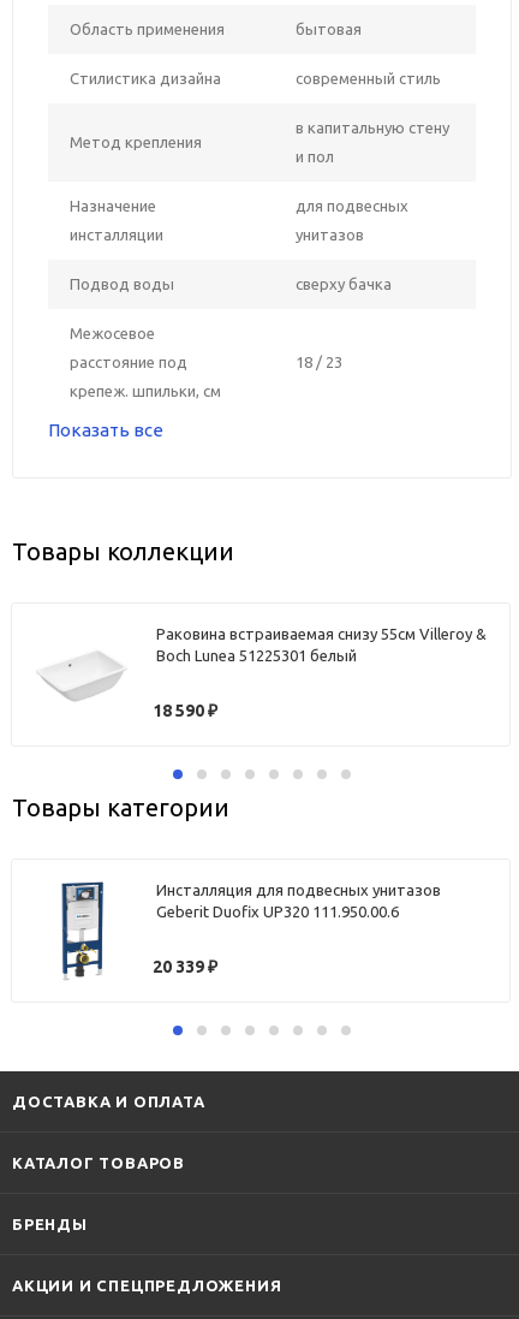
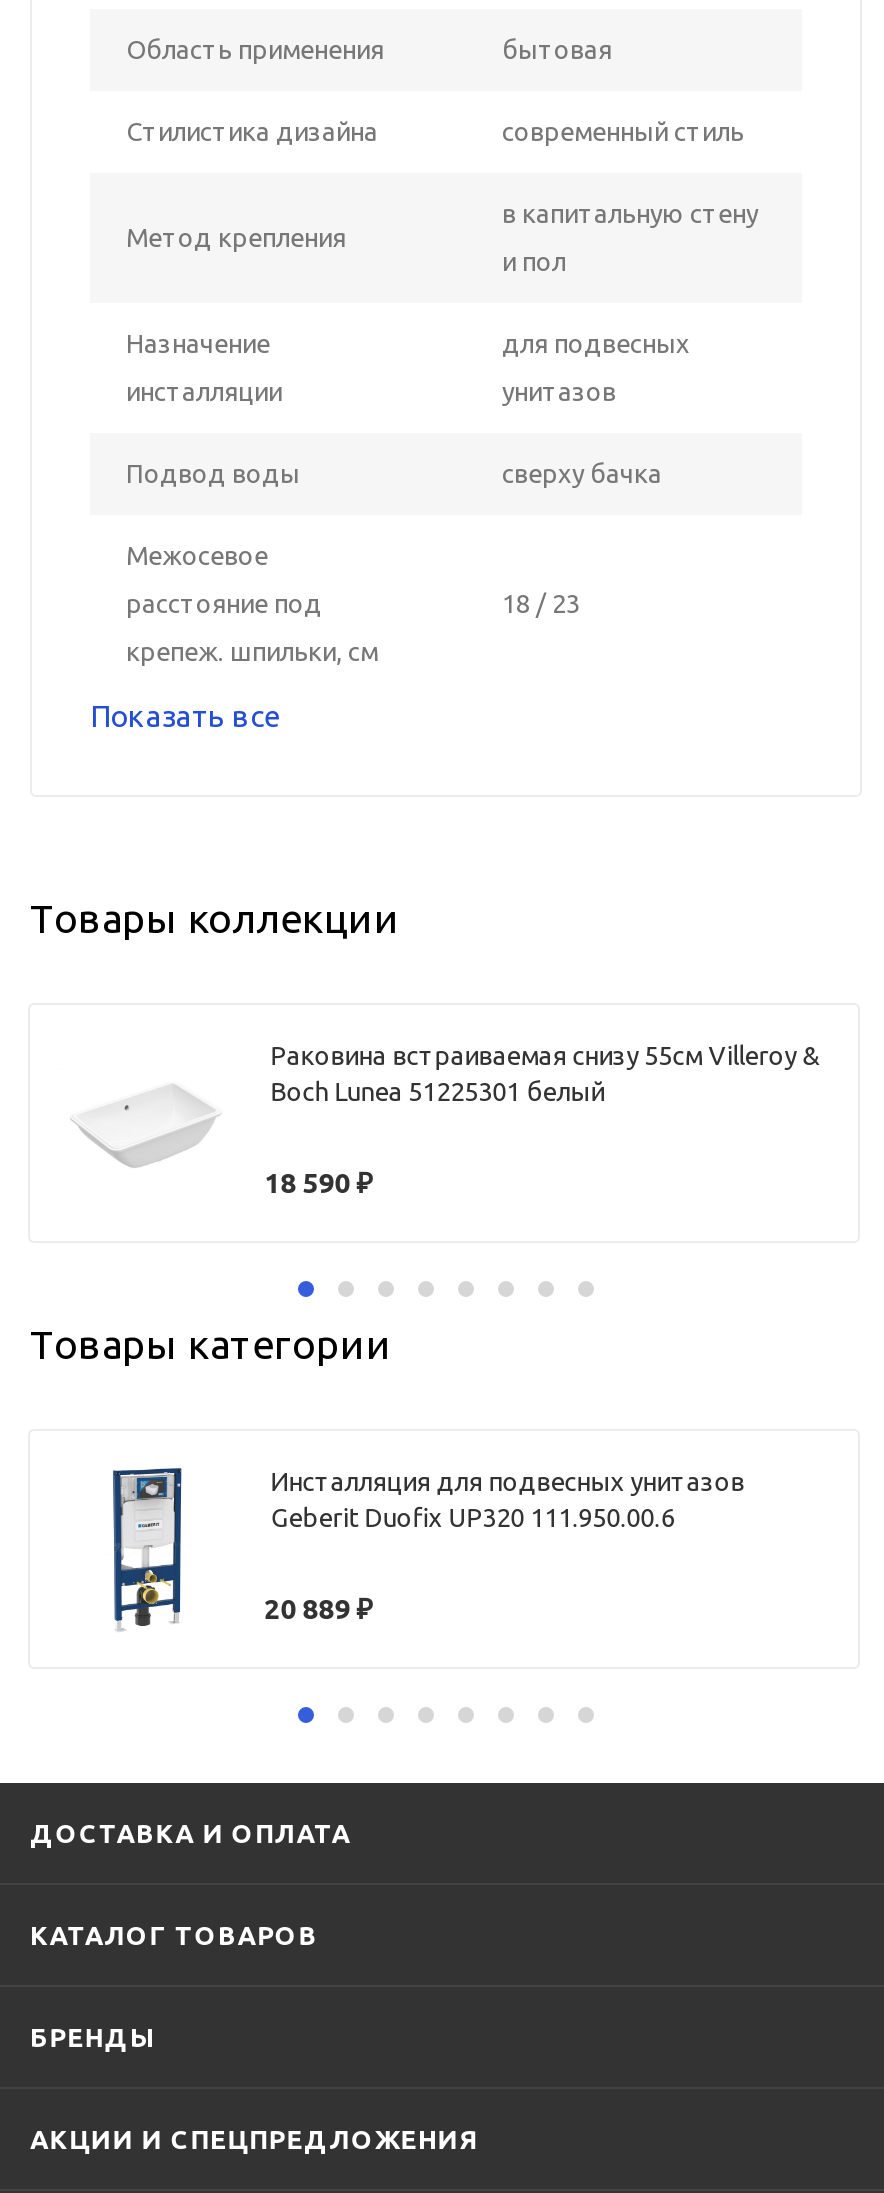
[153,958,218,977] 20 339 ₽ -> [264,1594,372,1626] 20 889 ₽

